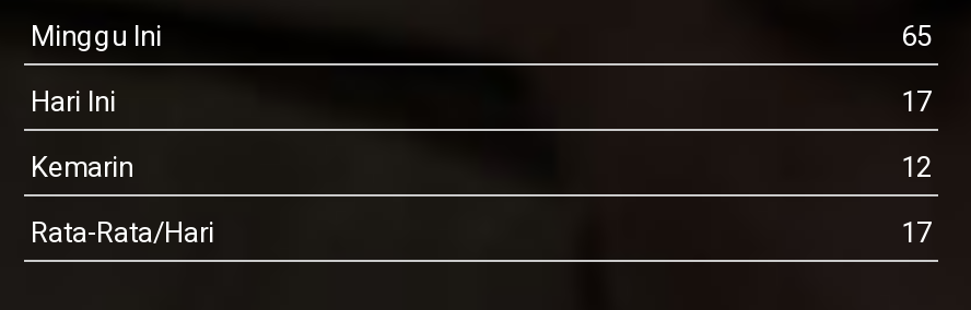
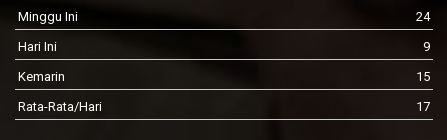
[901,19,932,52] 65 -> [416,9,430,24] 24
[901,85,932,117] 17 -> [423,39,430,54] 9
[901,150,932,183] 12 -> [416,69,430,84] 15

